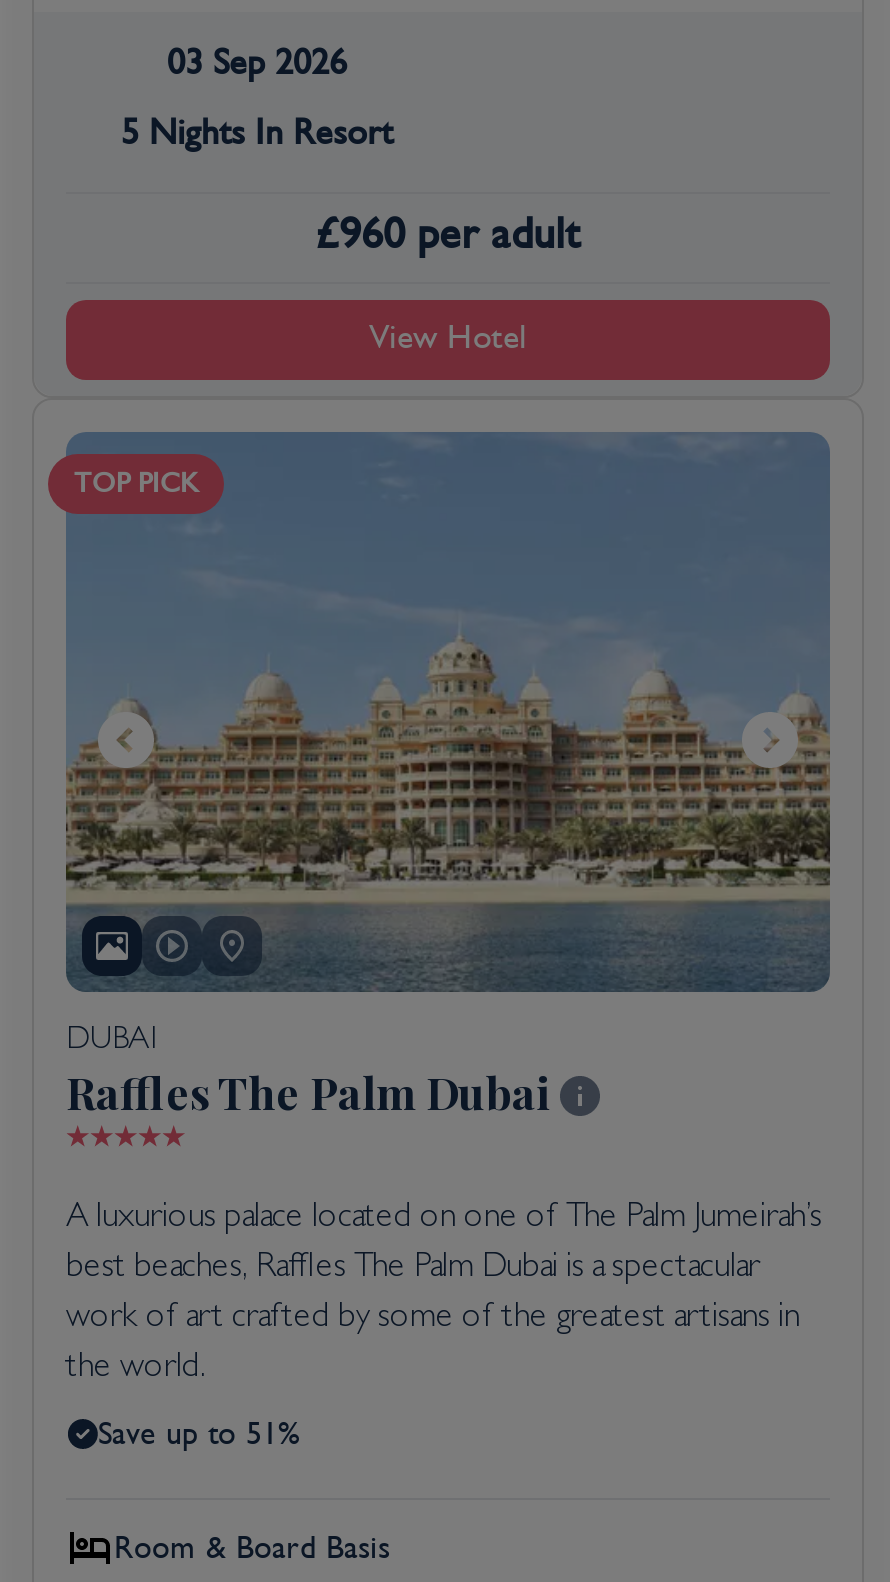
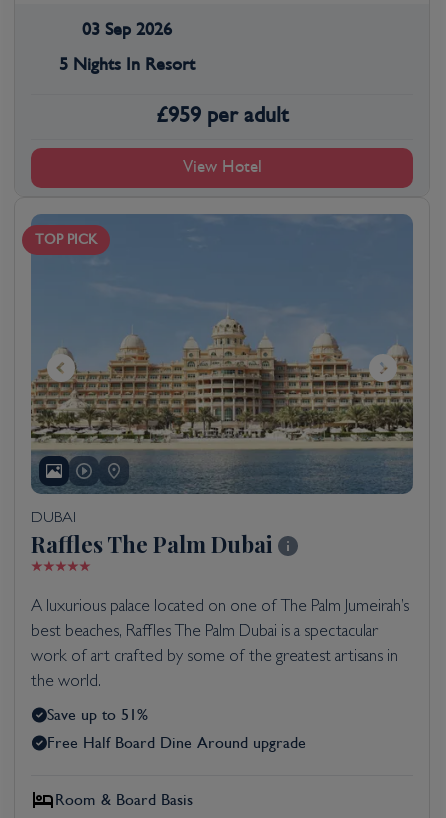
[315,209,581,257] £960 per adult -> [155,103,288,127] £959 per adult
none -> [47,734,306,752] Free Half Board Dine Around upgrade

